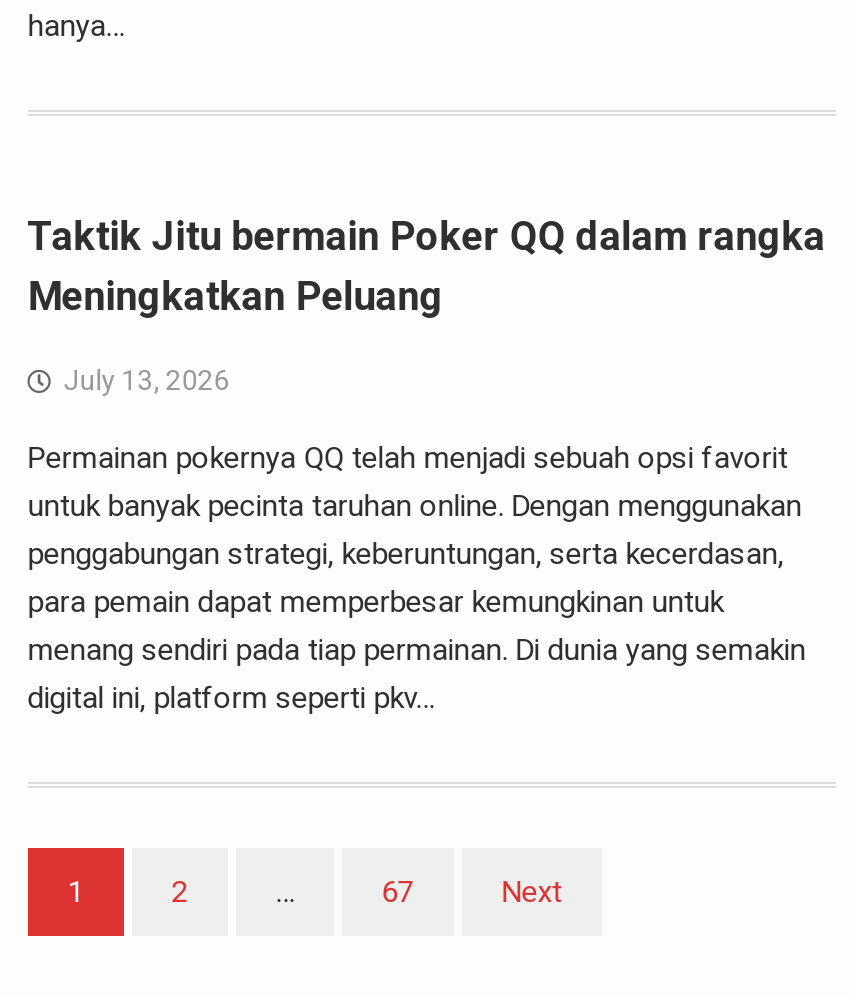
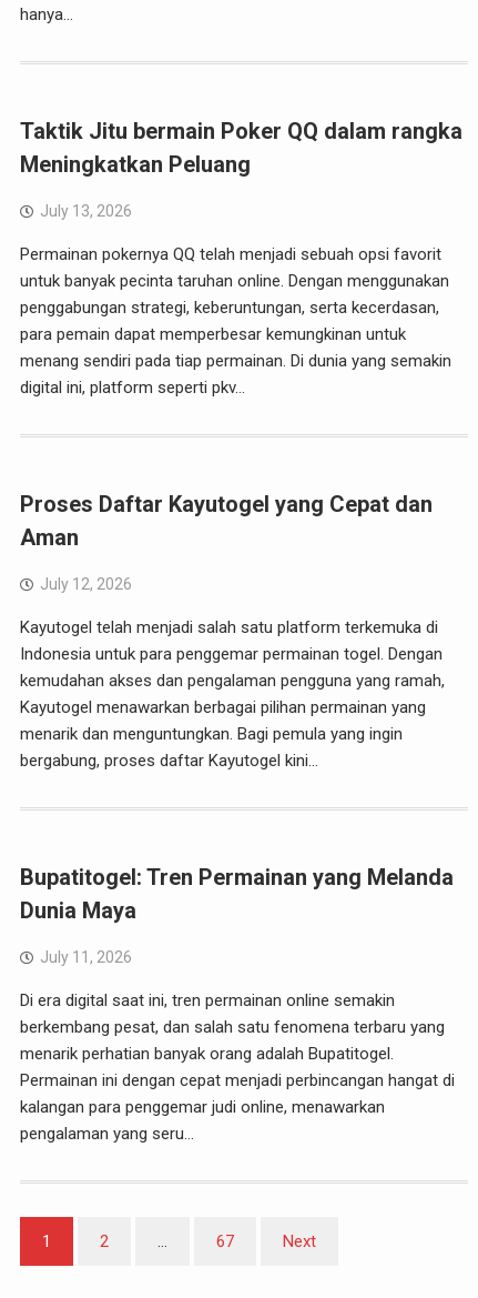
none -> [20,491,444,771] Proses Daftar Kayutogel yang Cepat dan | Aman | July 12, 2026 | Kayutogel telah menjadi salah satu platform terkemuka di | Indonesia untuk para penggemar permainan togel. Dengan | kemudahan akses dan pengalaman pengguna yang ramah, | Kayutogel menawarkan berbagai pilihan permainan yang | menarik dan menguntungkan. Bagi pemula yang ingin | bergabung, proses daftar Kayutogel kini…
none -> [20,864,454,1144] Bupatitogel: Tren Permainan yang Melanda | Dunia Maya | July 11, 2026 | Di era digital saat ini, tren permainan online semakin | berkembang pesat, dan salah satu fenomena terbaru yang | menarik perhatian banyak orang adalah Bupatitogel. | Permainan ini dengan cepat menjadi perbincangan hangat di | kalangan para penggemar judi online, menawarkan | pengalaman yang seru…

